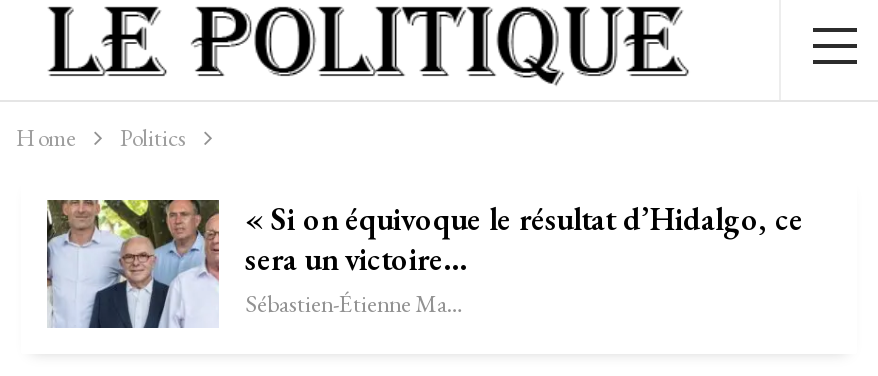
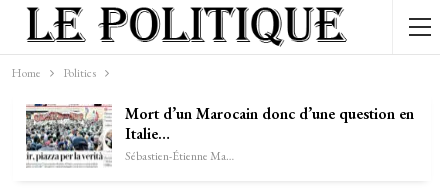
[47,198,803,330] [image] | « Si on équivoque le résultat d’Hidalgo, ce | sera un victoire… -> [26,103,414,168] [image] | Mort d’un Marocain donc d’une question en | Italie…

